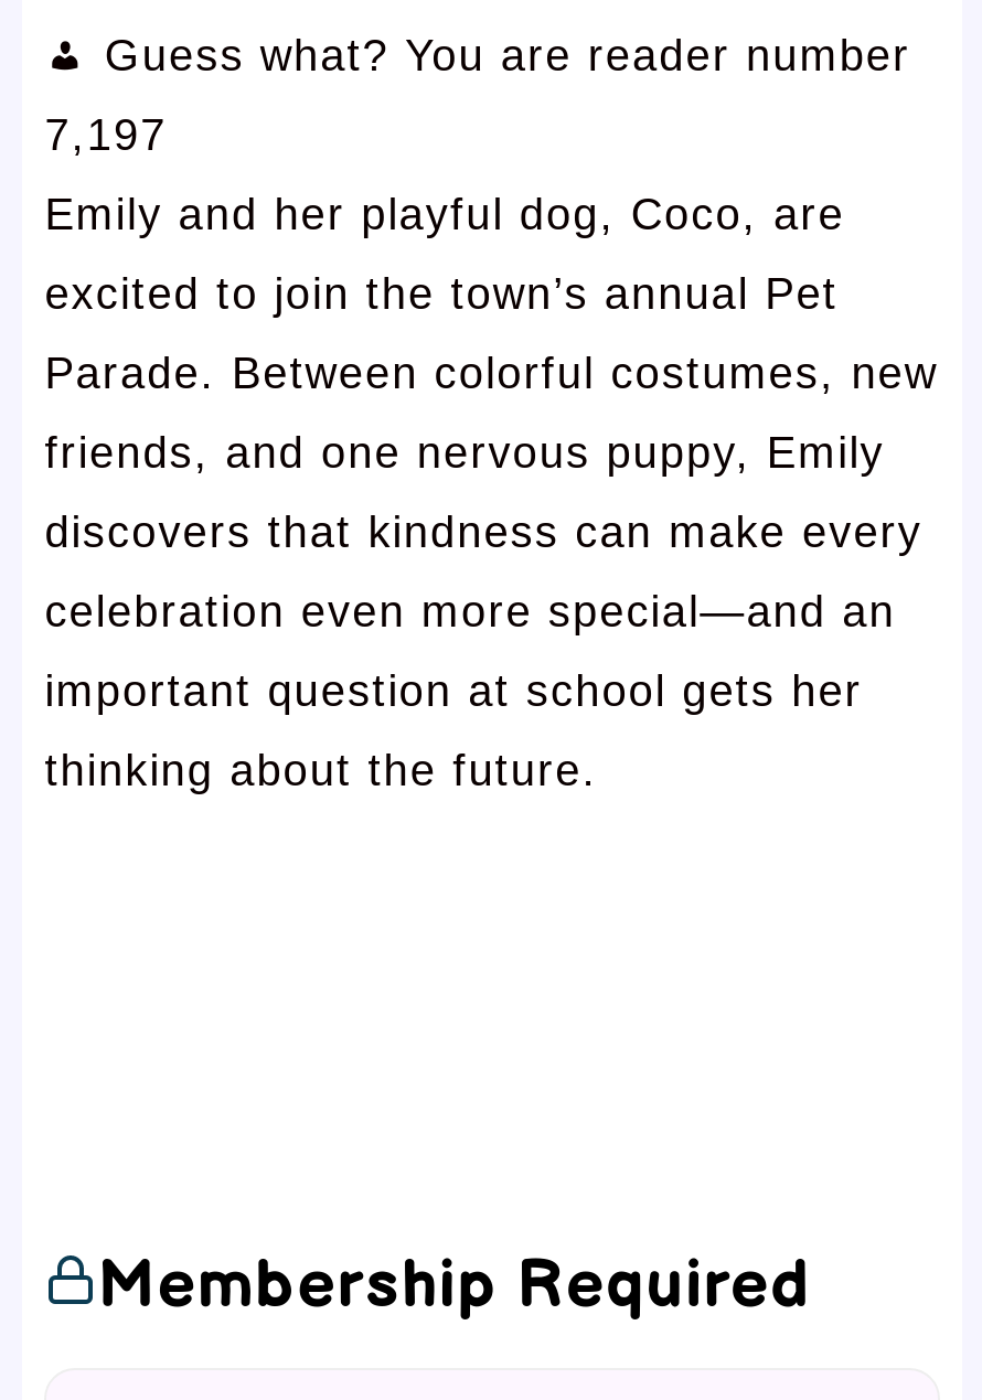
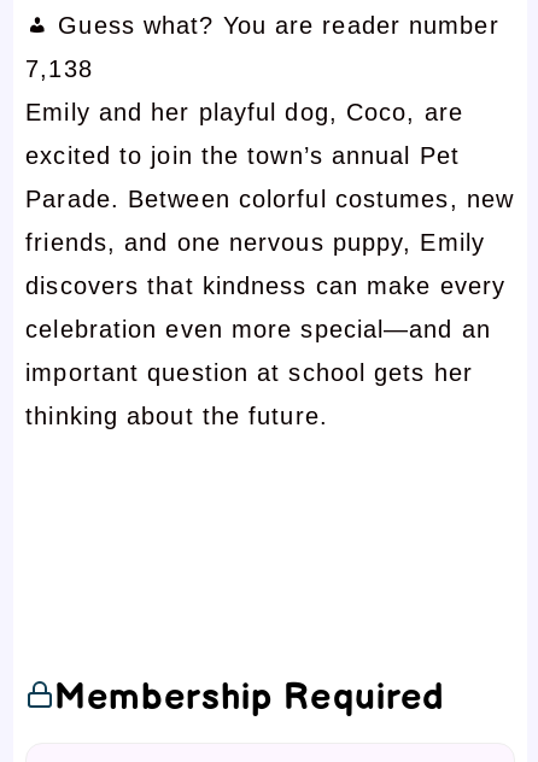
[45,110,167,158] 7,197 -> [26,55,93,82] 7,138

